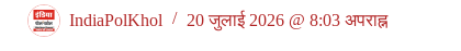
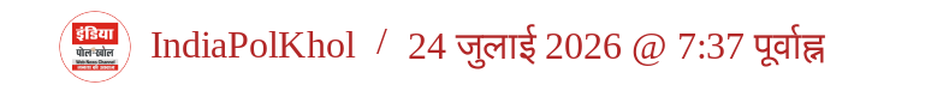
[69,11,387,29] IndiaPolKhol 20 जुलाई 2026 @ 8:03 अपराह्न -> [150,25,824,66] IndiaPolKhol 24 जुलाई 2026 @ 7:37 पूर्वाह्न

